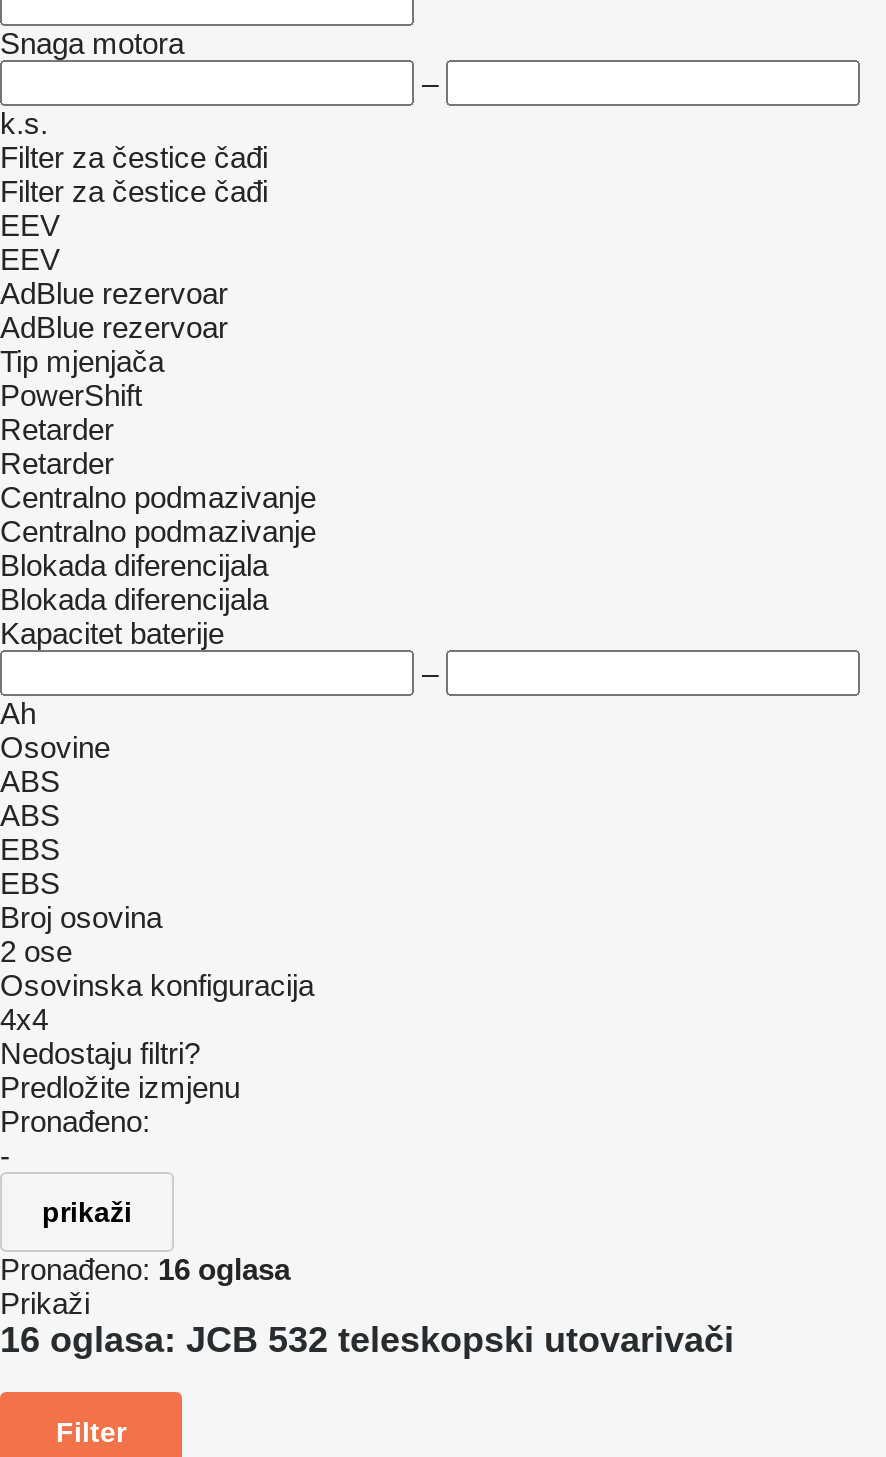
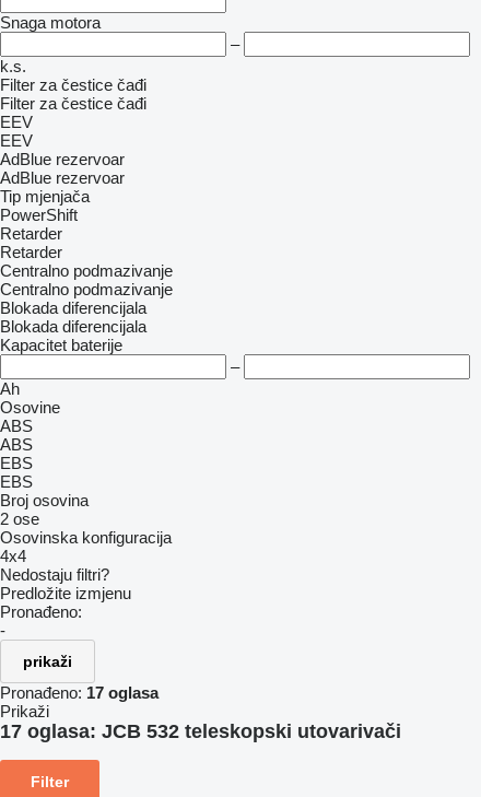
[0,1252,290,1286] Pronađeno: 16 oglasa -> [0,683,159,702] Pronađeno: 17 oglasa
[0,1320,734,1360] 16 oglasa: JCB 532 teleskopski utovarivači -> [0,720,401,742] 17 oglasa: JCB 532 teleskopski utovarivači

